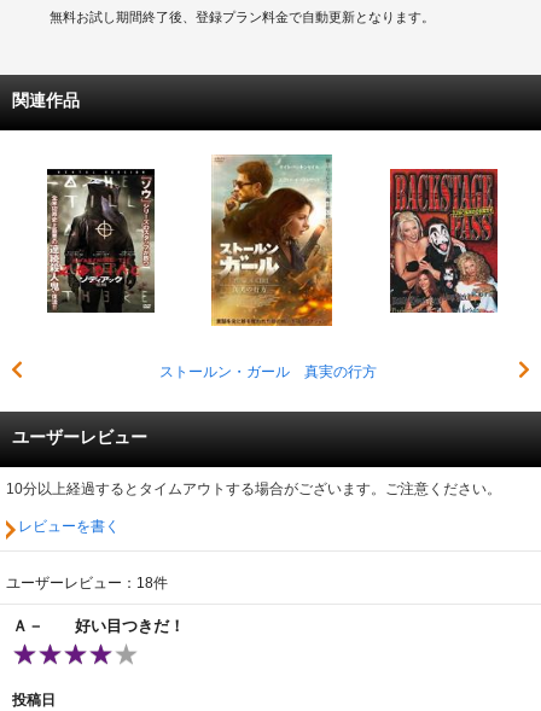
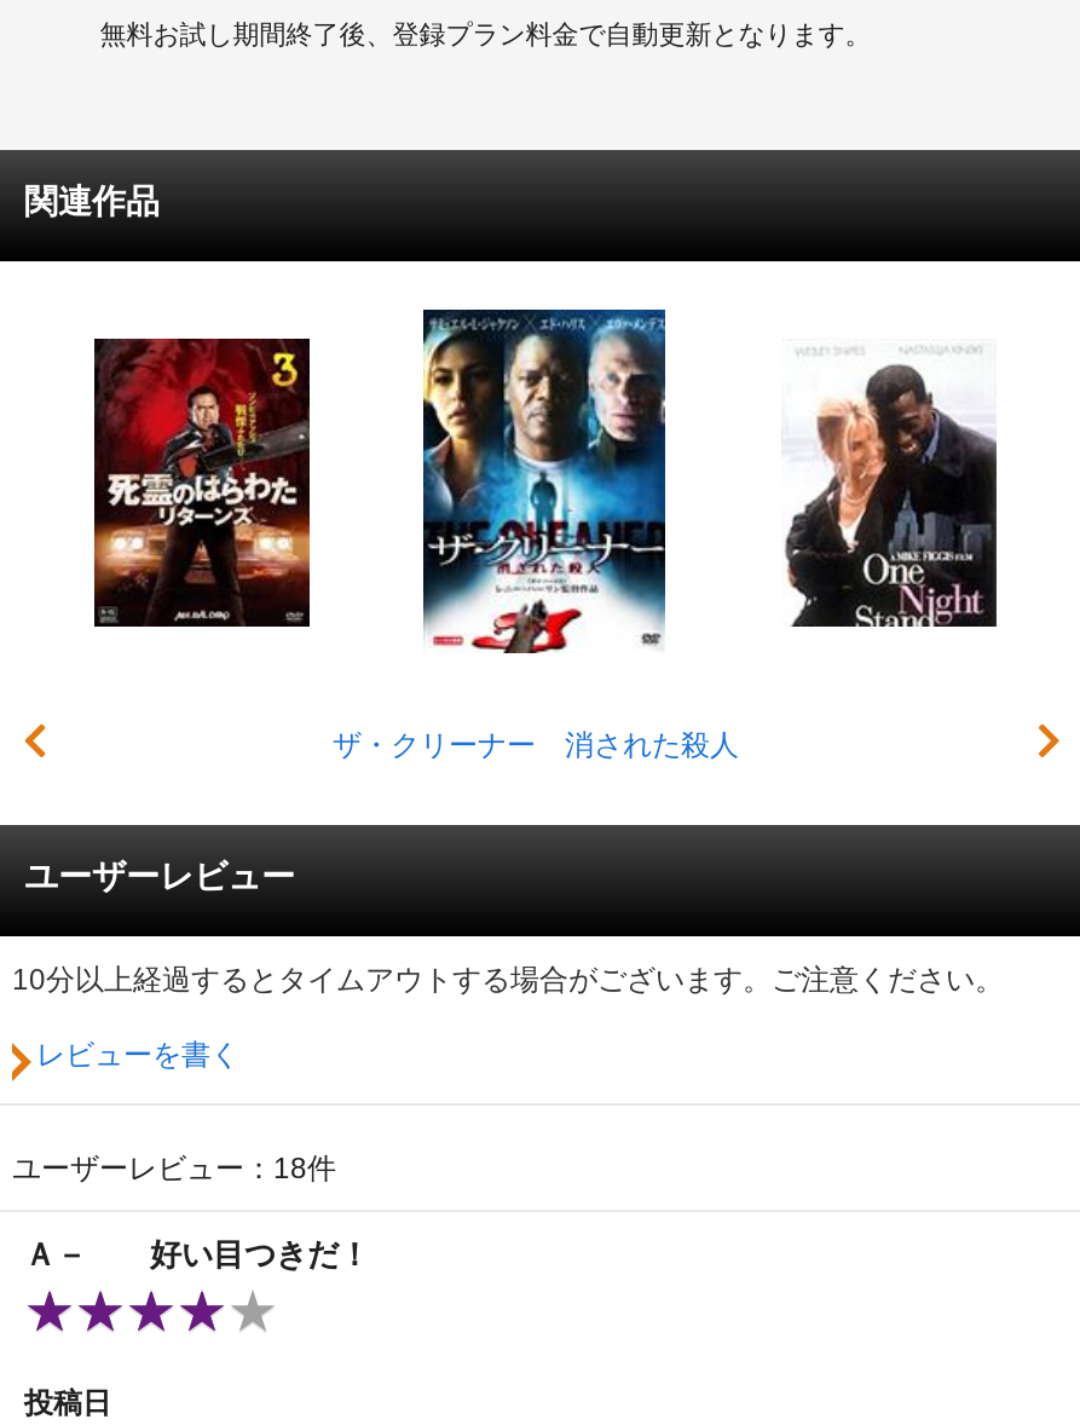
[159,155,376,380] [image] | ストールン・ガール 真実の行方 -> [333,307,739,761] [image] | ザ・クリーナー 消された殺人
[46,168,156,313] [image] -> [92,336,312,624] [image]
[389,168,499,314] [image] -> [781,339,999,629] [image]

